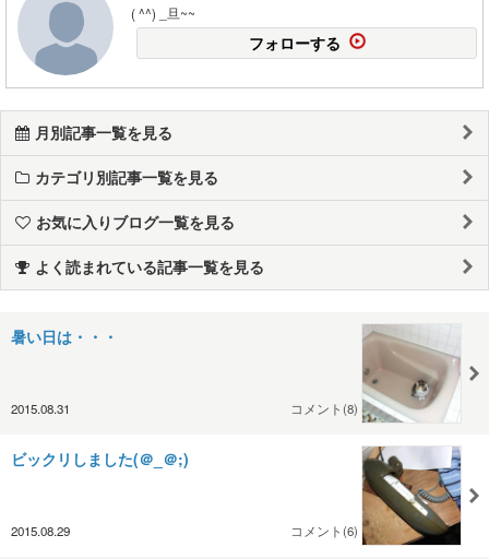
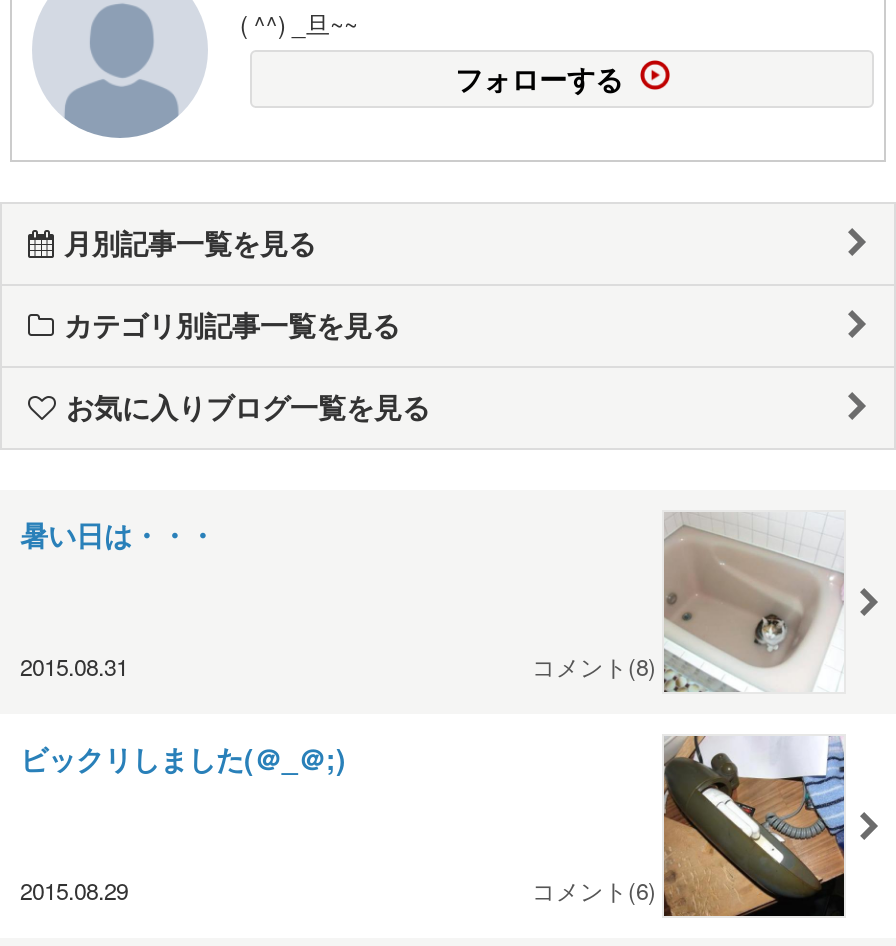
[35,255,264,277] よく読まれている記事一覧を見る -> none

